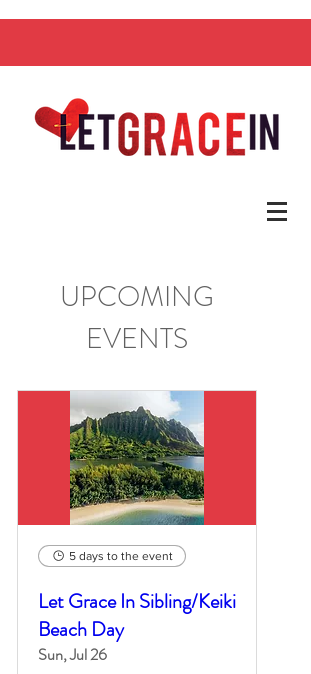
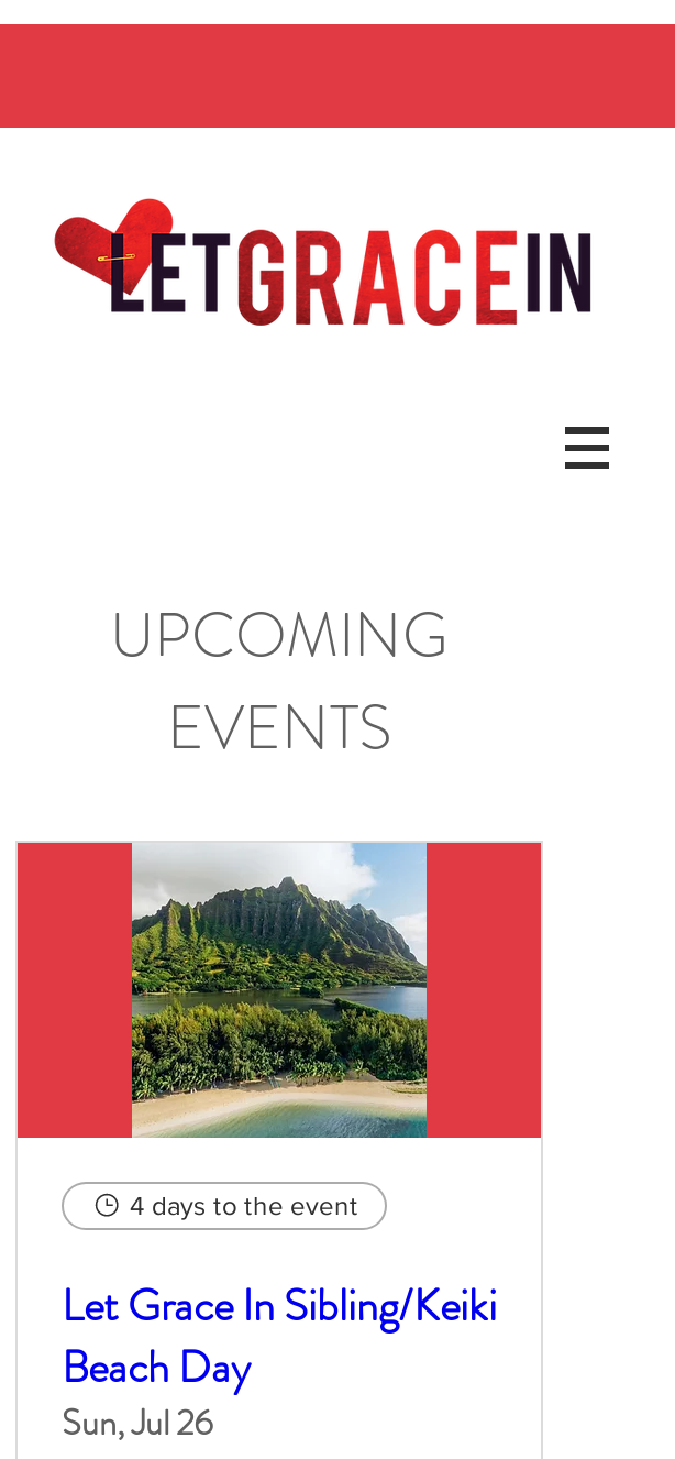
[69,549,173,563] 5 days to the event -> [130,1190,358,1221] 4 days to the event

